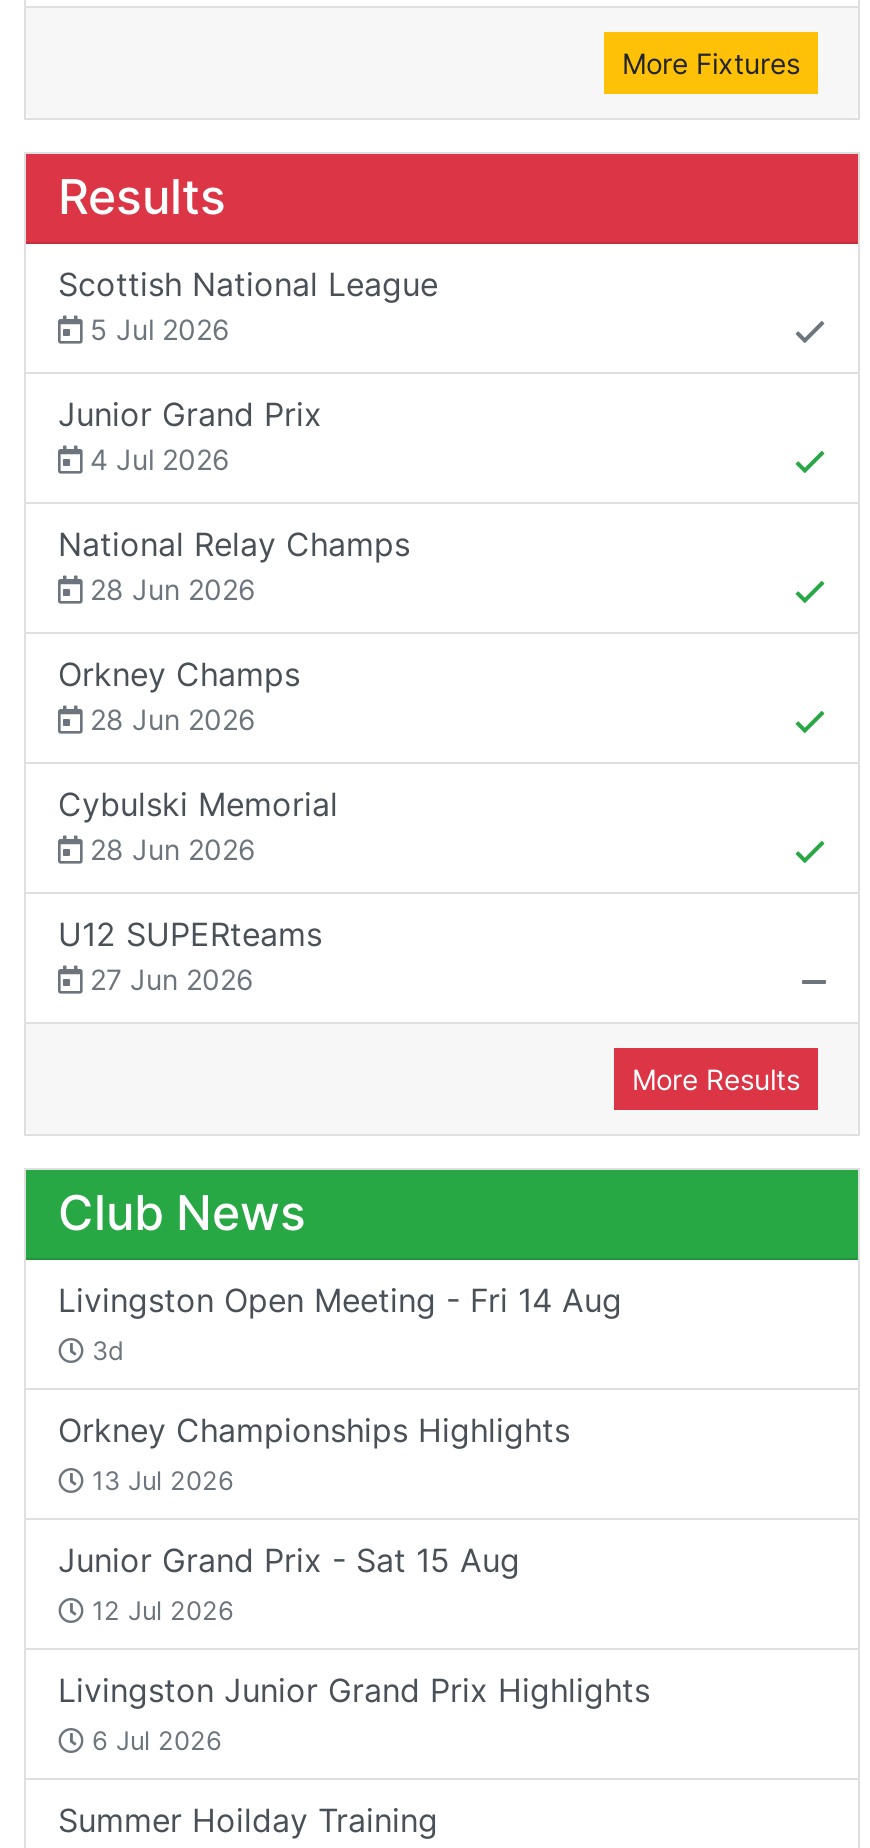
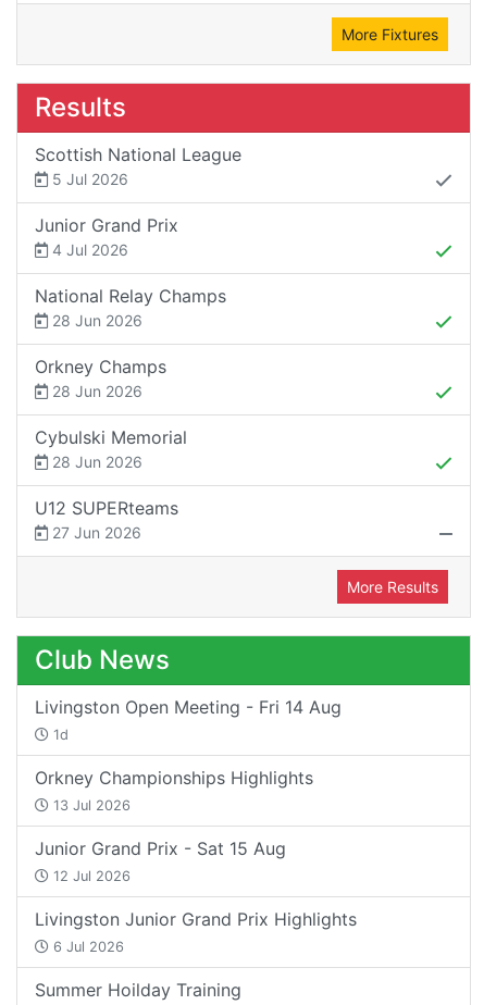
[84,1335,124,1365] 3d -> [49,726,69,743] 1d

